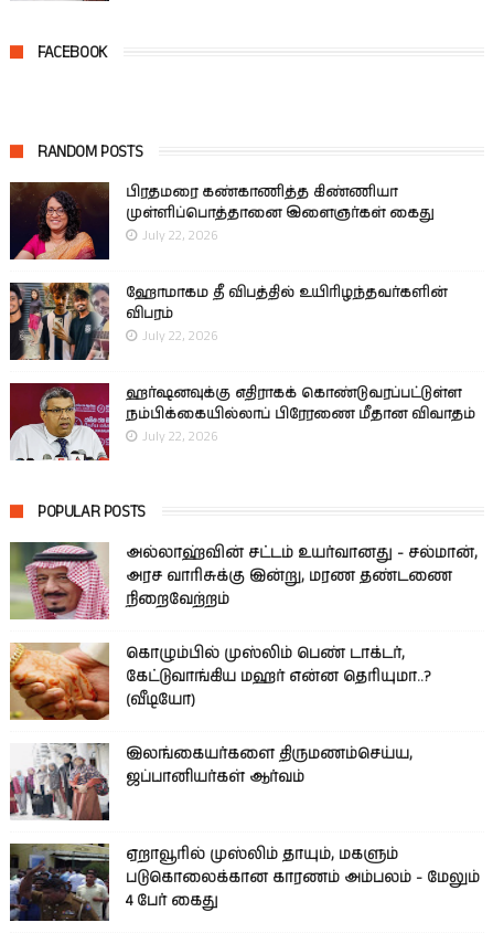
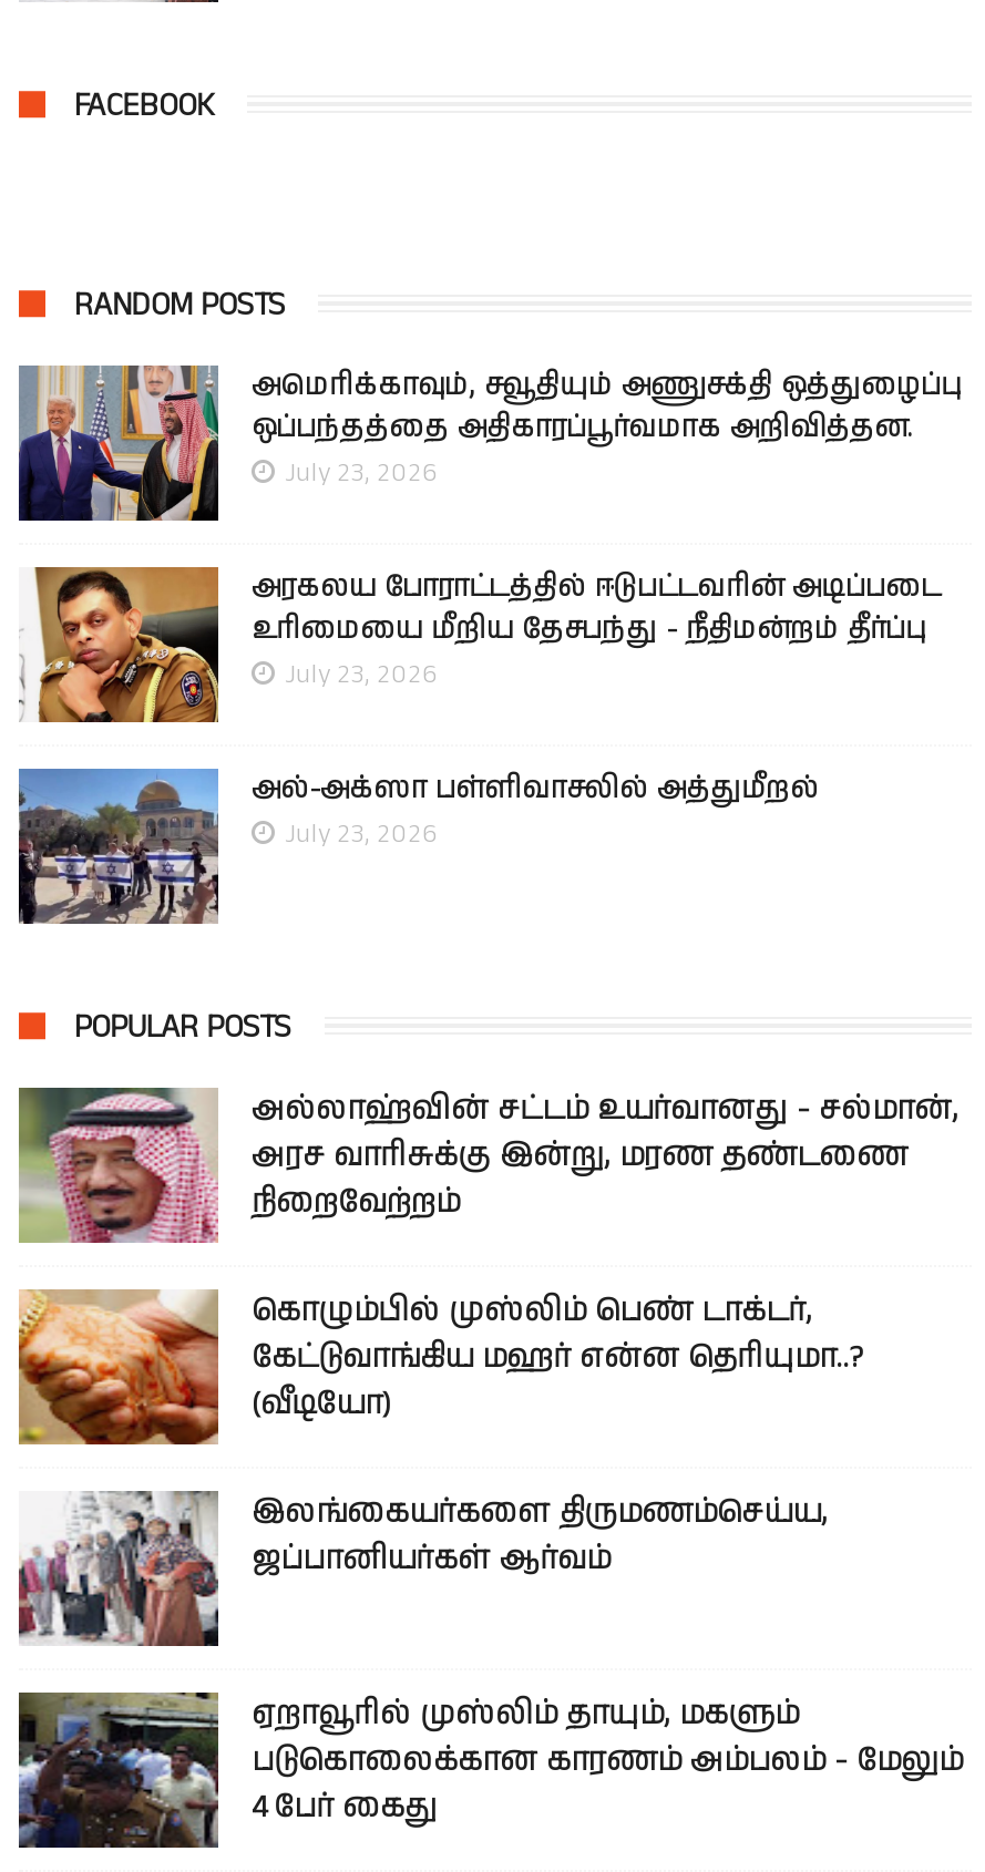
[9,181,435,261] [image] | பிரதமரை கண்காணித்த கிண்ணியா | முள்ளிப்பொத்தானை இளைஞர்கள் கைது | July 22, 2026 -> [17,363,961,523] [image] | அமெரிக்காவும், சவூதியும் அணுசக்தி ஒத்துழைப்பு | ஒப்பந்தத்தை அதிகாரப்பூர்வமாக அறிவித்தன. | July 23, 2026
[9,282,447,361] [image] | ஹோமாகம தீ விபத்தில் உயிரிழந்தவர்களின் | விபரம் | July 22, 2026 -> [19,565,941,724] [image] | அரகலய போராட்டத்தில் ஈடுபட்டவரின் அடிப்படை | உரிமையை மீறிய தேசபந்து - நீதிமன்றம் தீர்ப்பு | July 23, 2026
[9,382,475,462] [image] | ஹர்ஷனவுக்கு எதிராகக் கொண்டுவரப்பட்டுள்ள | நம்பிக்கையில்லாப் பிரேரணை மீதான விவாதம் | July 22, 2026 -> [17,767,819,926] [image] | அல்-அக்ஸா பள்ளிவாசலில் அத்துமீறல் | July 23, 2026

